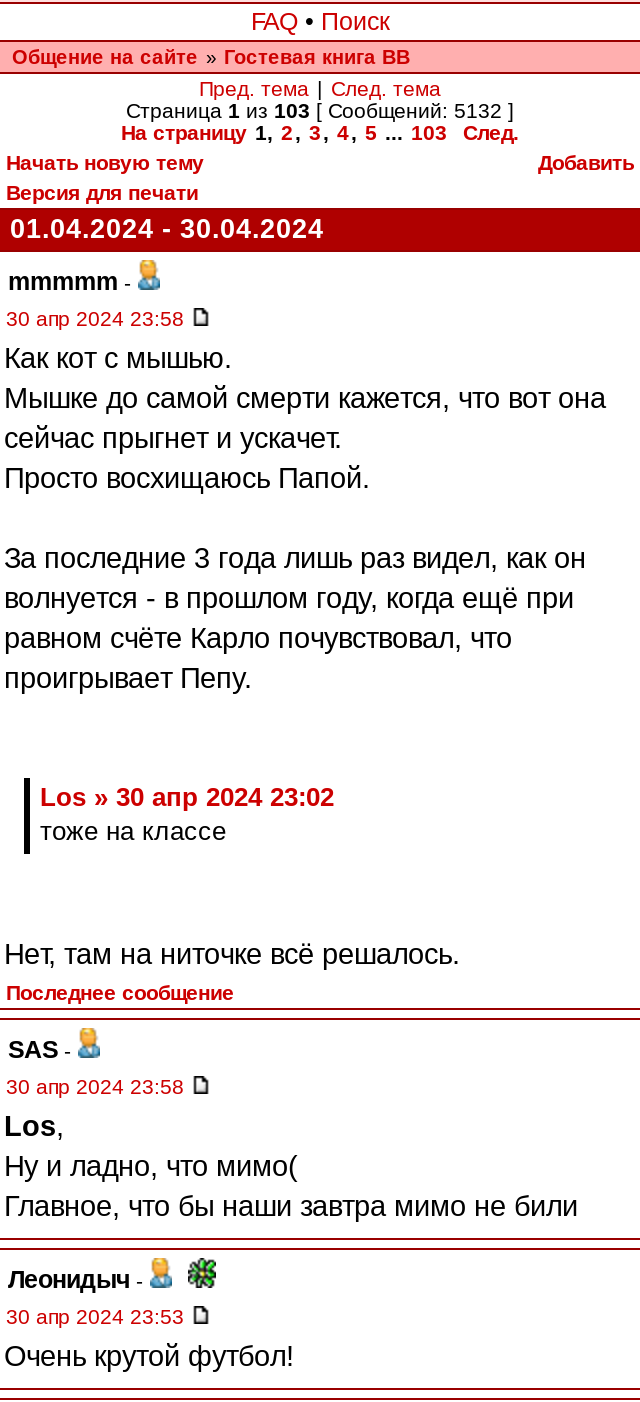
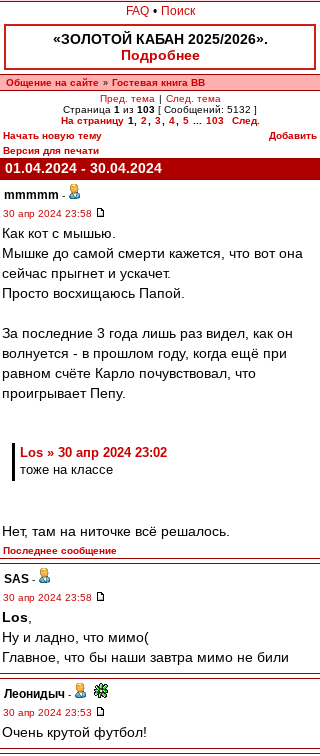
none -> [52,31,267,63] «ЗОЛОТОЙ КАБАН 2025/2026». | Подробнее

